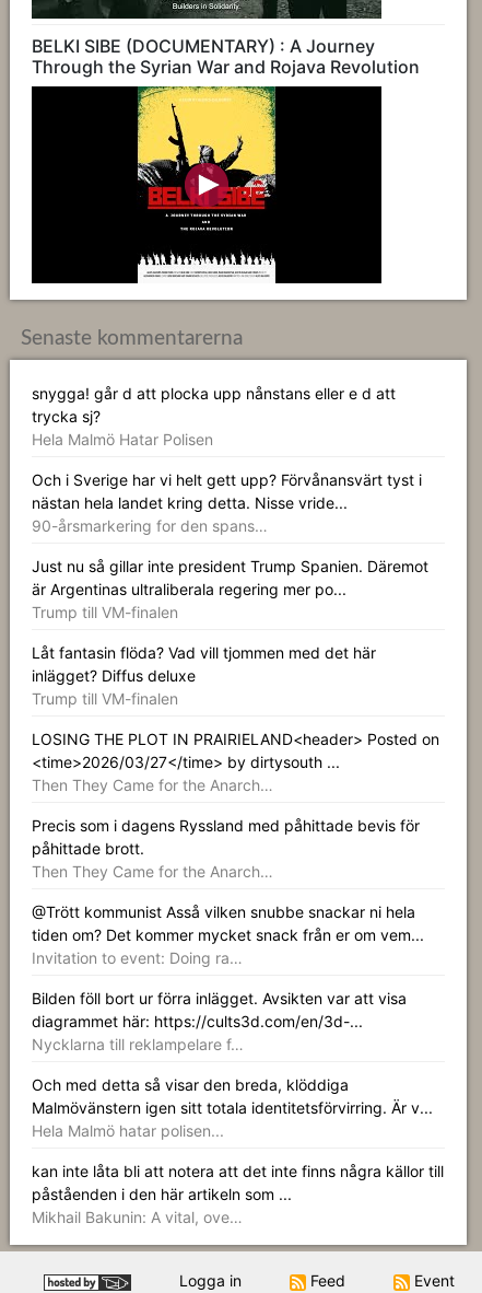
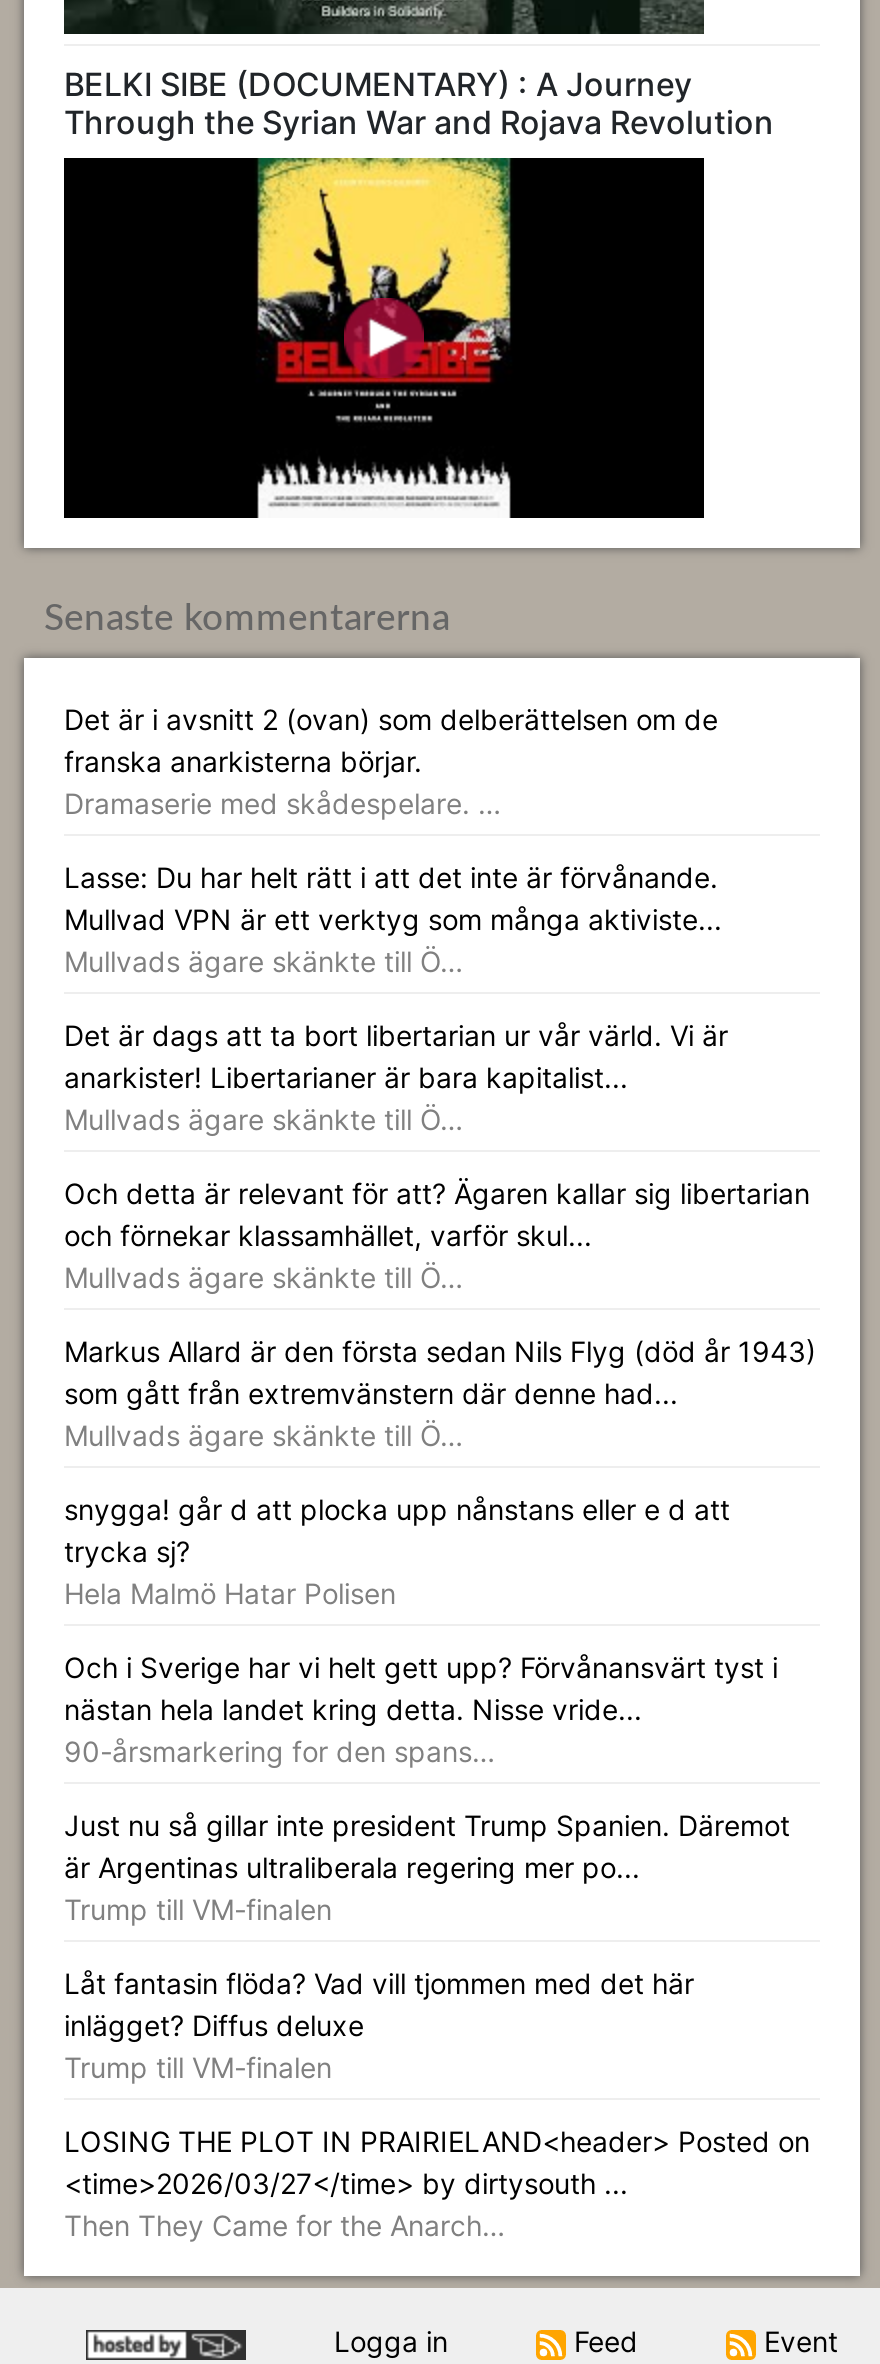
none -> [64,702,816,1452] Det är i avsnitt 2 (ovan) som delberättelsen om de | franska anarkisterna börjar. | Dramaserie med skådespelare. … | Lasse: Du har helt rätt i att det inte är förvånande. | Mullvad VPN är ett verktyg som många aktiviste... | Mullvads ägare skänkte till Ö… | Det är dags att ta bort libertarian ur vår värld. Vi är | anarkister! Libertarianer är bara kapitalist... | Mullvads ägare skänkte till Ö… | Och detta är relevant för att? Ägaren kallar sig libertarian | och förnekar klassamhället, varför skul... | Mullvads ägare skänkte till Ö… | Markus Allard är den första sedan Nils Flyg (död år 1943) | som gått från extremvänstern där denne had... | Mullvads ägare skänkte till Ö…
moved [32,384,439,794] -> [64,1492,810,2242]: snygga! går d att plocka upp nånstans eller e d att | trycka sj? | Hela Malmö Hatar Polisen | ... | <time>2026/03/27</time> by dirtysouth ... | Then They Came for the Anarch…
[32,816,444,1226] Precis som i dagens Ryssland med påhittade bevis för | påhittade brott. | Then They Came for the Anarch… | @Trött kommunist Asså vilken snubbe snackar ni hela | tiden om? Det kommer mycket snack från er om vem... | Invitation to event: Doing ra… | Bilden föll bort ur förra inlägget. Avsikten var att visa | diagrammet här: https://cults3d.com/en/3d-... | Nycklarna till reklampelare f… | Och med detta så visar den breda, klöddiga | Malmövänstern igen sitt totala identitetsförvirring. Är v... | Hela Malmö hatar polisen... | kan inte låta bli att notera att det inte finns några källor till | påståenden i den här artikeln som ... | Mikhail Bakunin: A vital, ove… -> none

